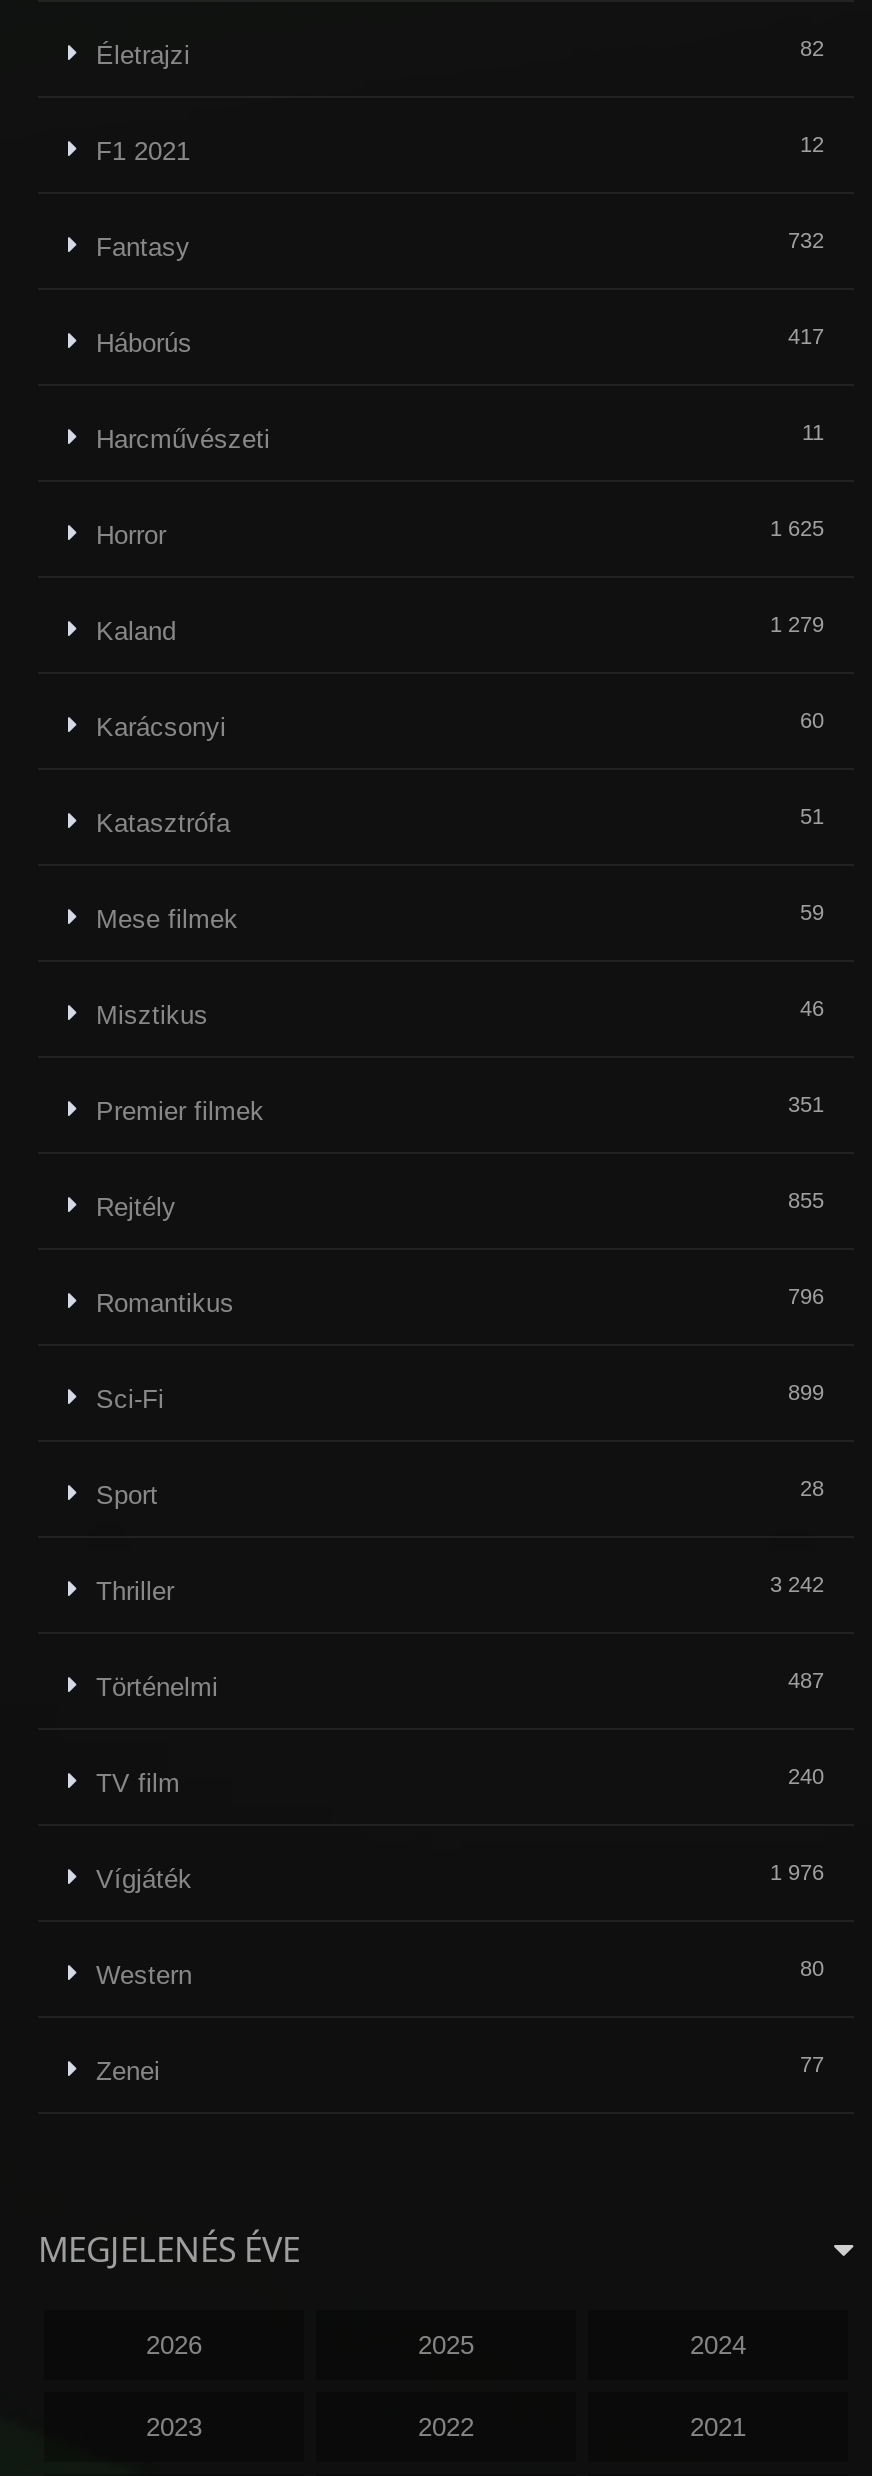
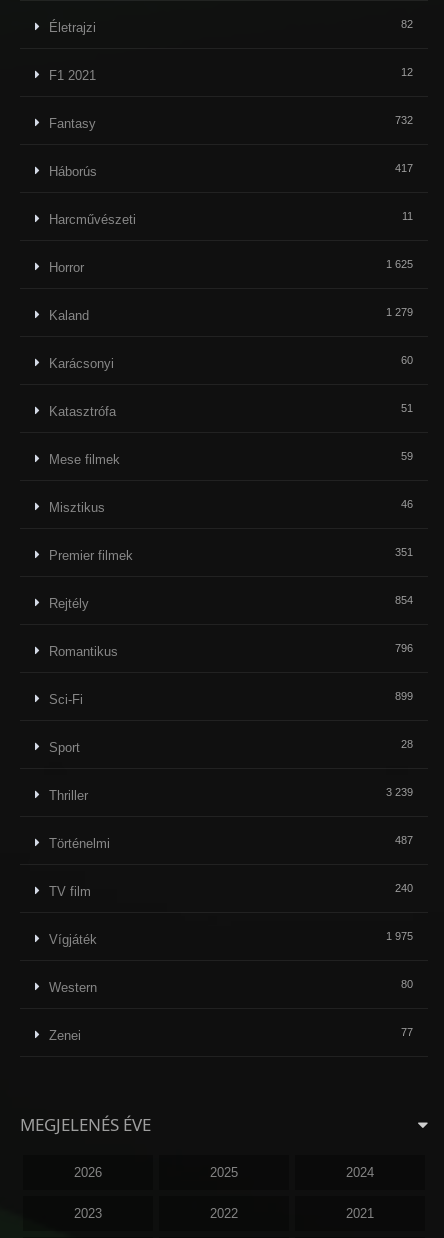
[788,1188,824,1212] 855 -> [395,594,413,606] 854
[770,1572,824,1596] 3 242 -> [386,786,413,798] 3 239
[770,1860,824,1884] 1 976 -> [386,930,413,942] 1 975

